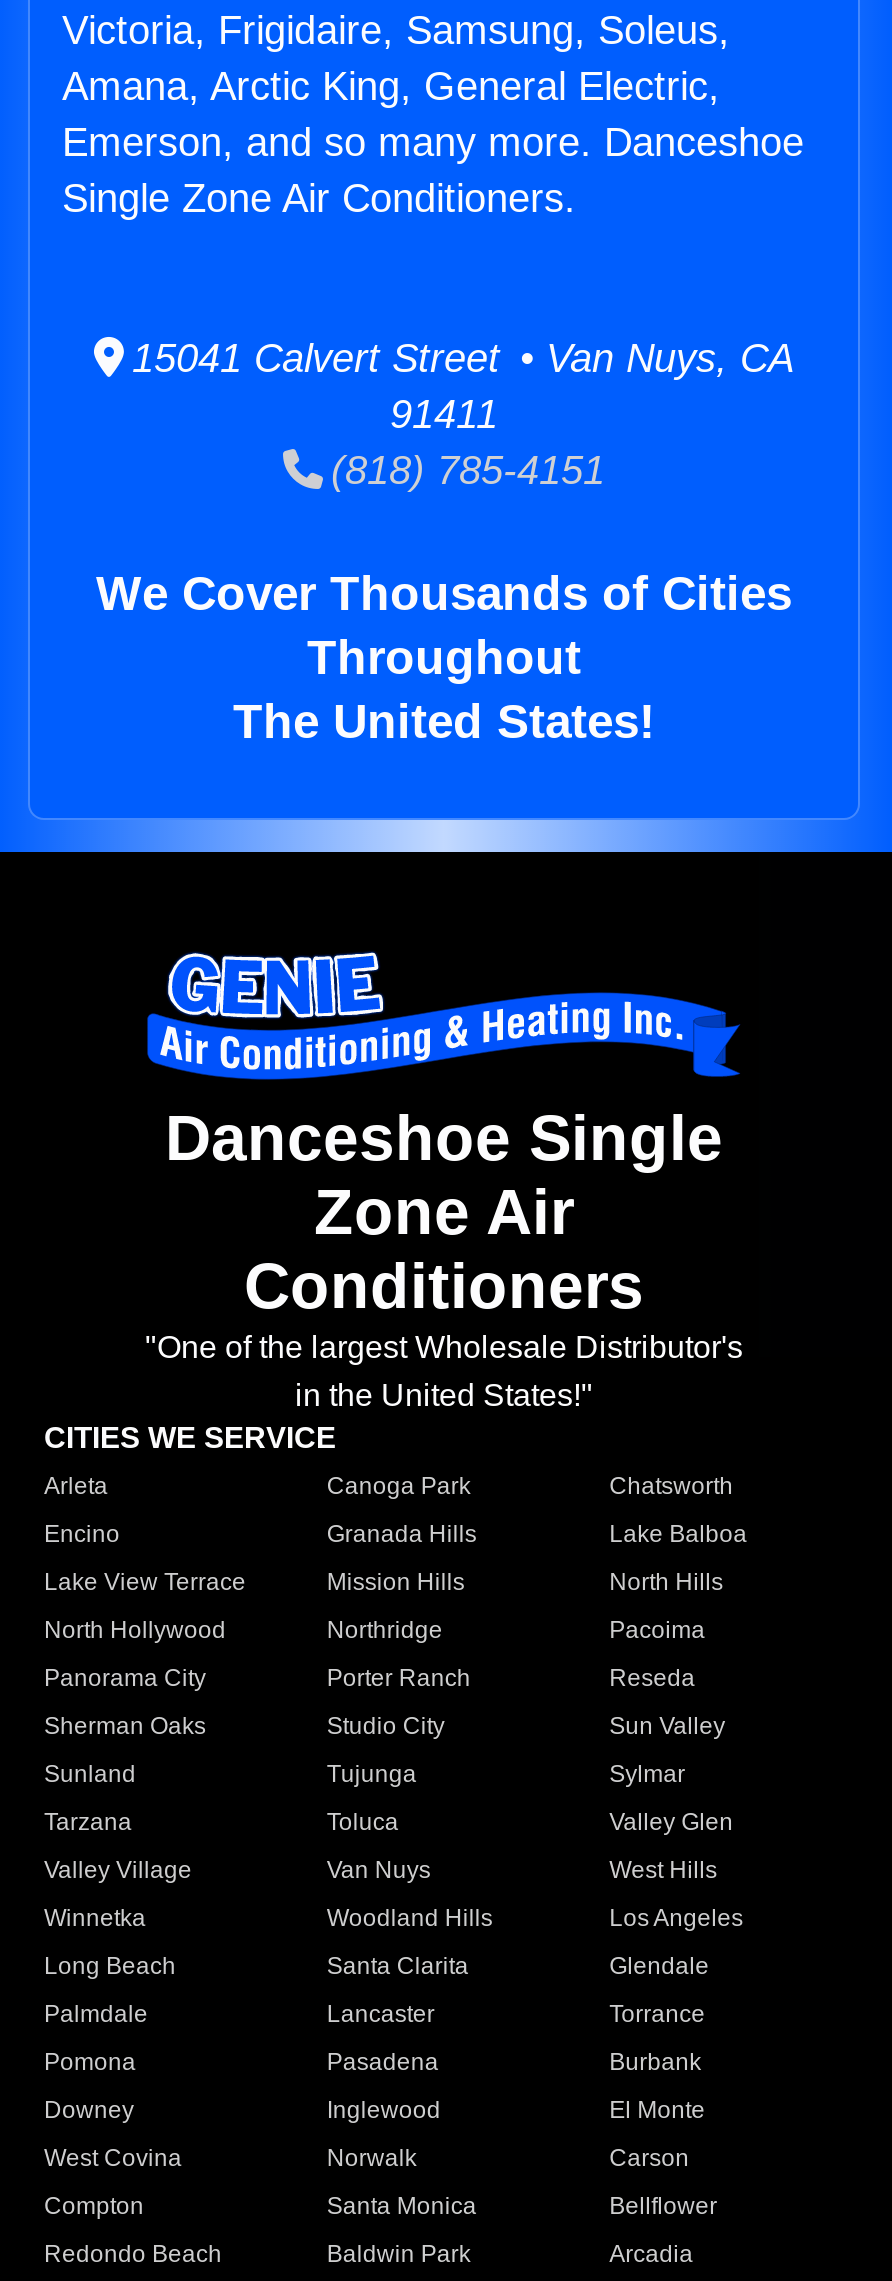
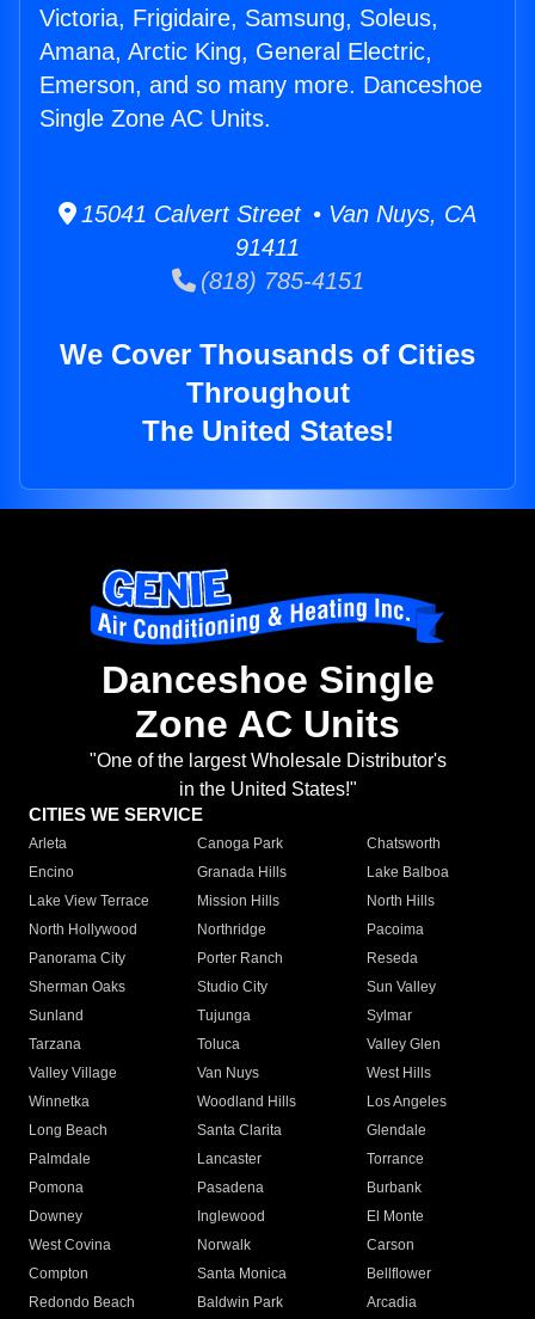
[62,176,576,220] Single Zone Air Conditioners. -> [39,105,271,132] Single Zone AC Units.
[244,1177,644,1323] Zone Air | Conditioners -> [135,703,400,746] Zone AC Units

